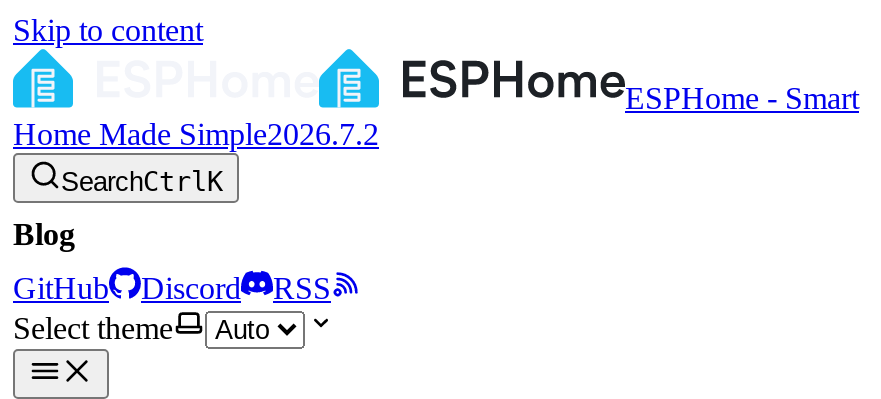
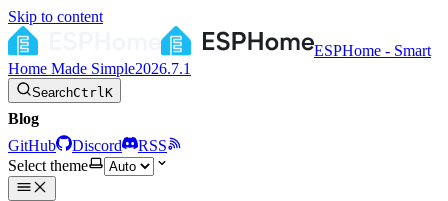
[13,117,379,151] Home Made Simple2026.7.2 -> [8,60,191,77] Home Made Simple2026.7.1

